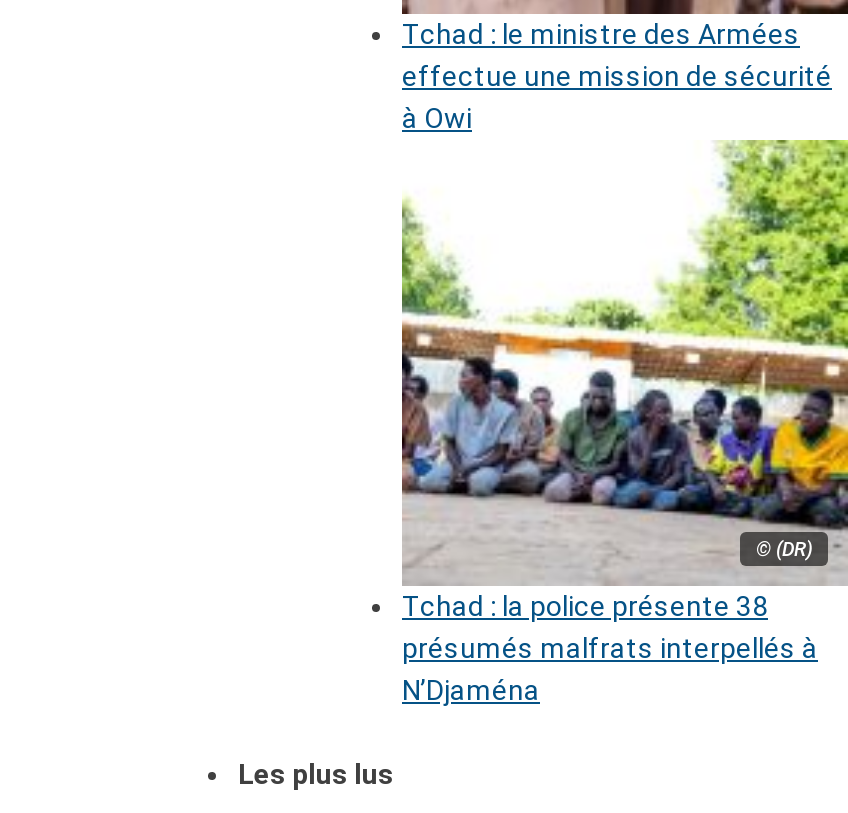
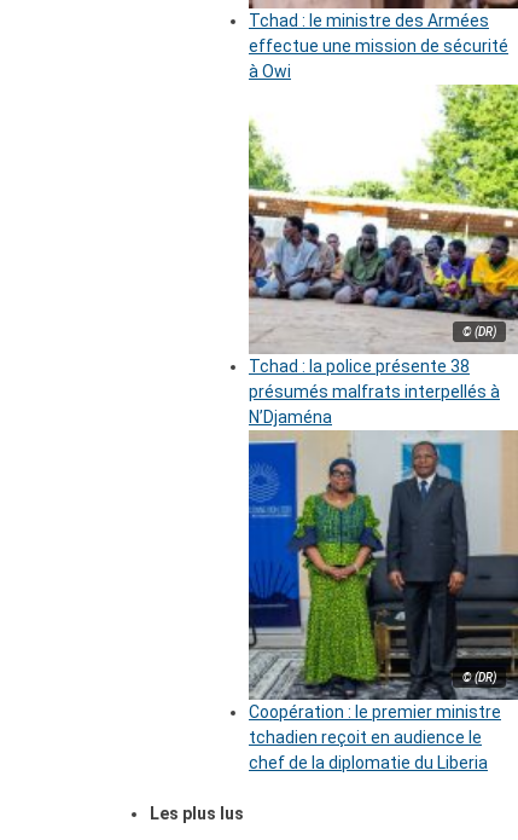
none -> [248,429,514,773] [image] | © (DR) | Coopération : le premier ministre | tchadien reçoit en audience le | chef de la diplomatie du Liberia

